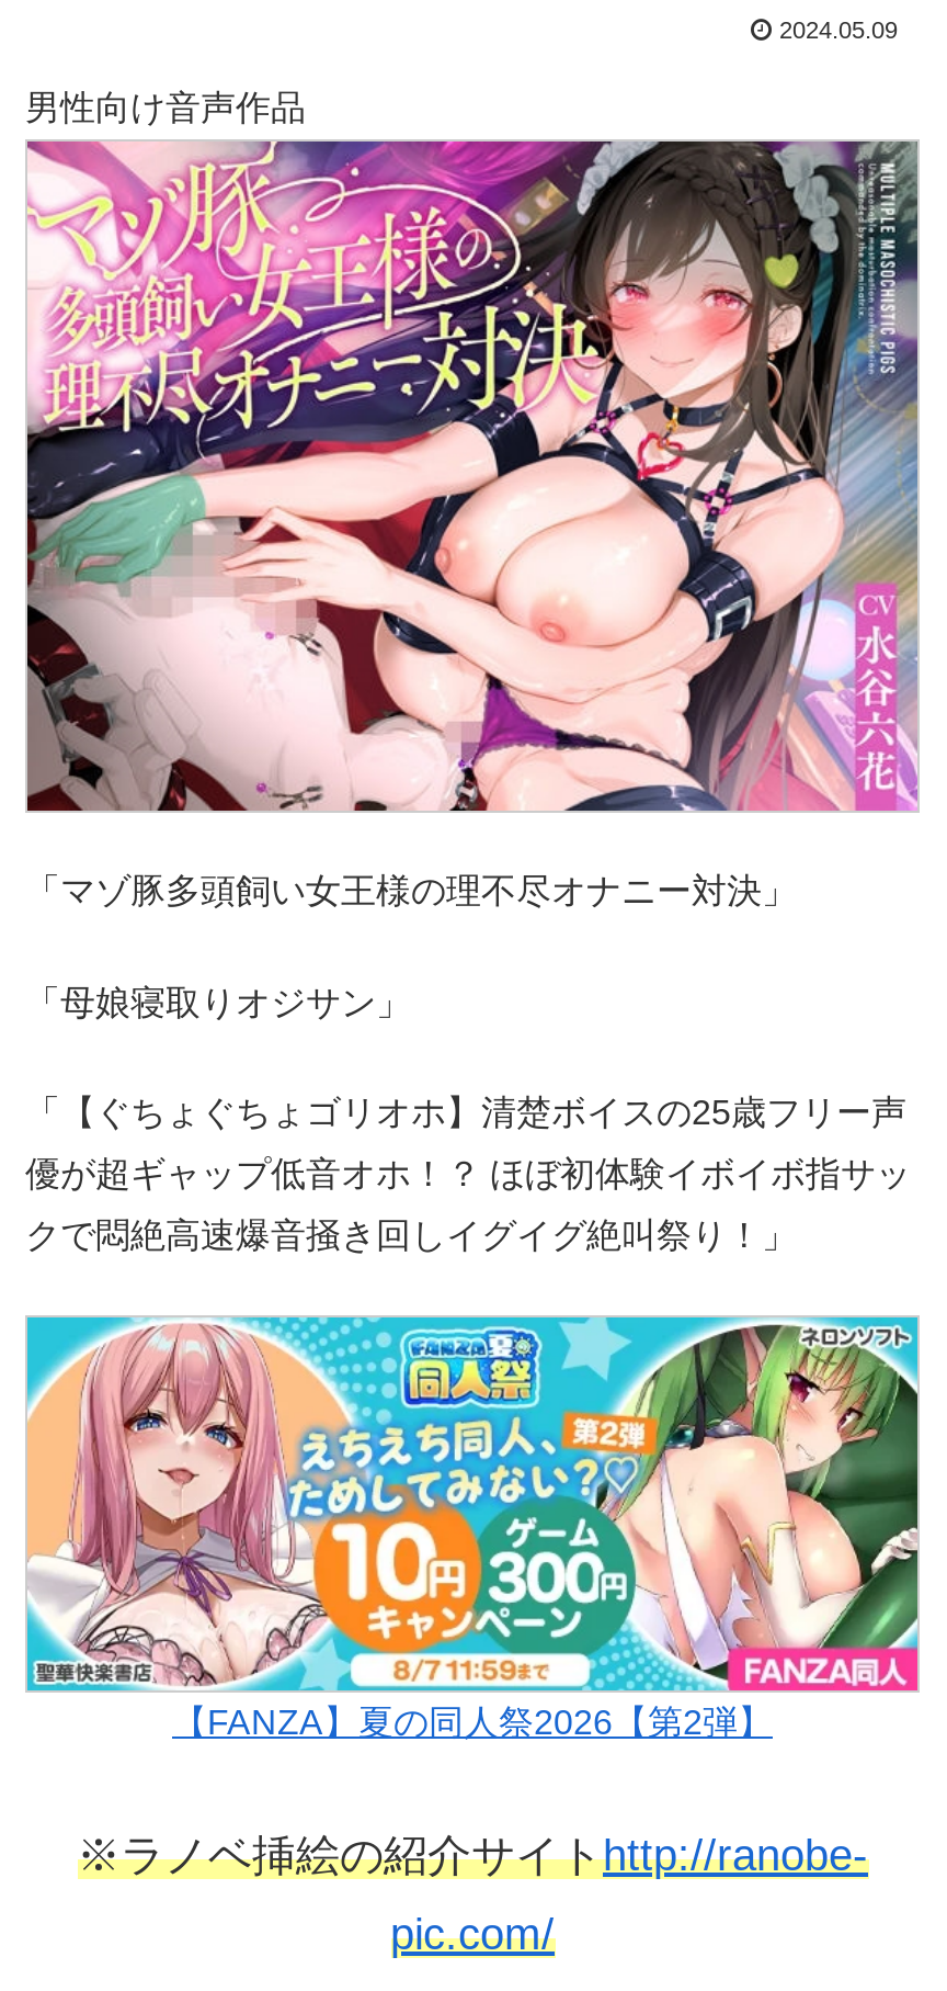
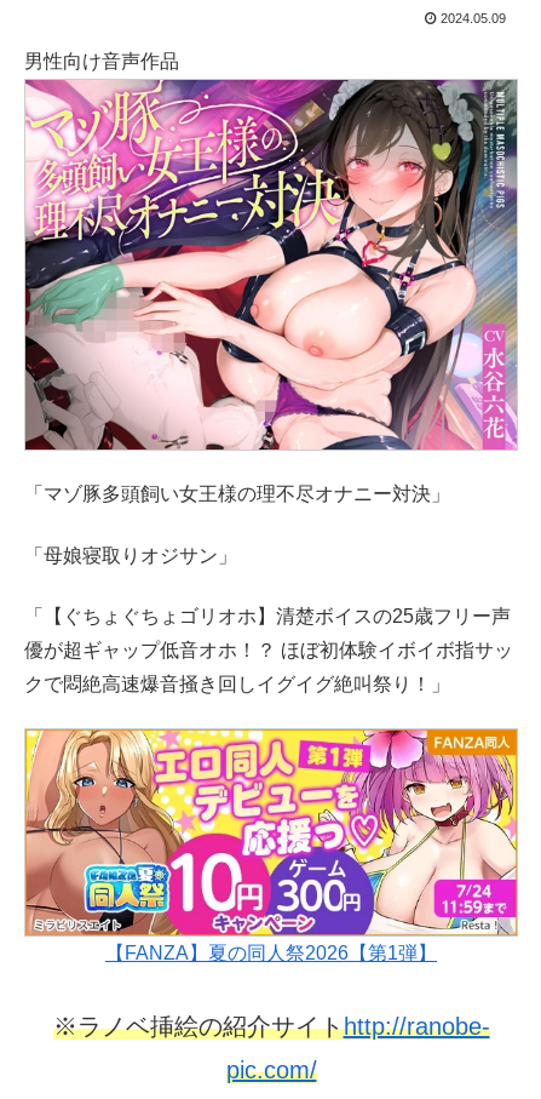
[25,1315,920,1740] [image] | 【FANZA】夏の同人祭2026【第2弾】 -> [24,728,518,963] [image] | 【FANZA】夏の同人祭2026【第1弾】

